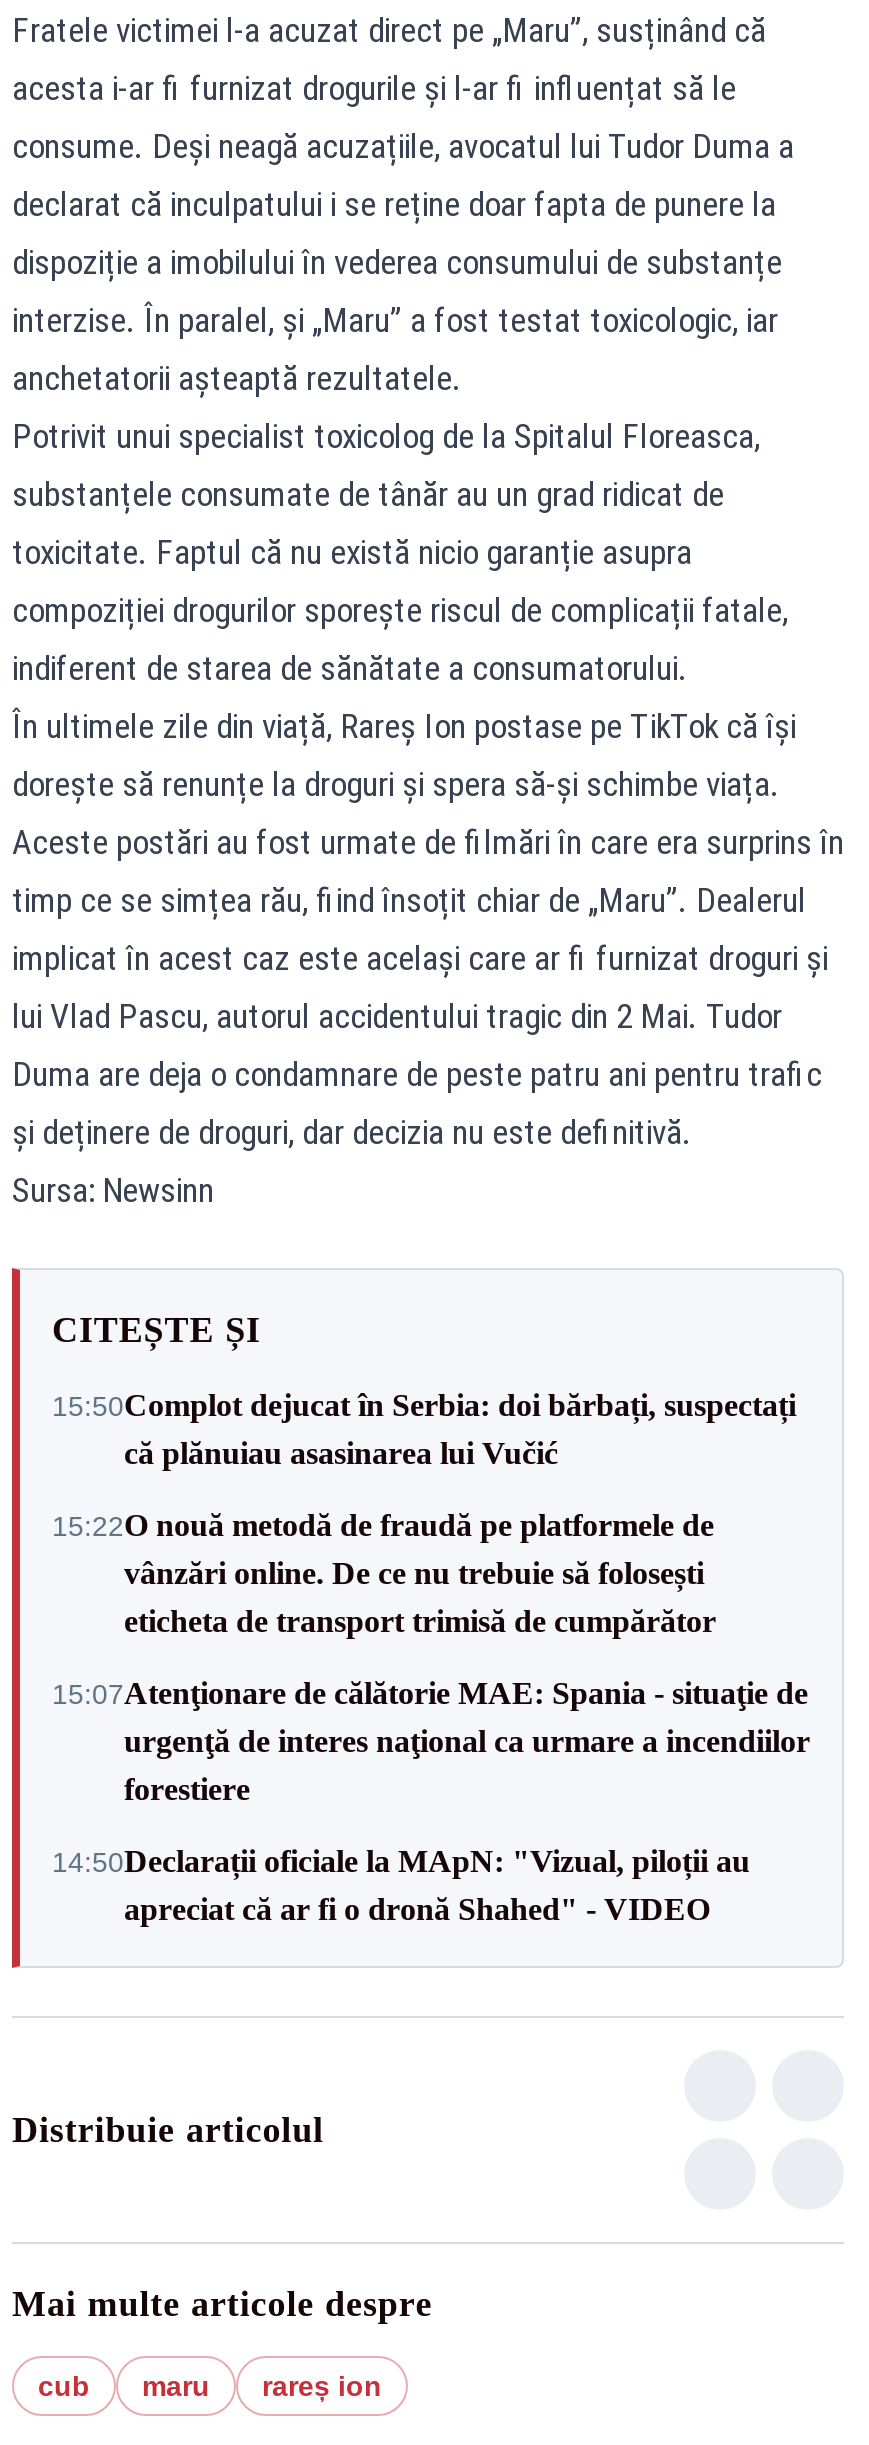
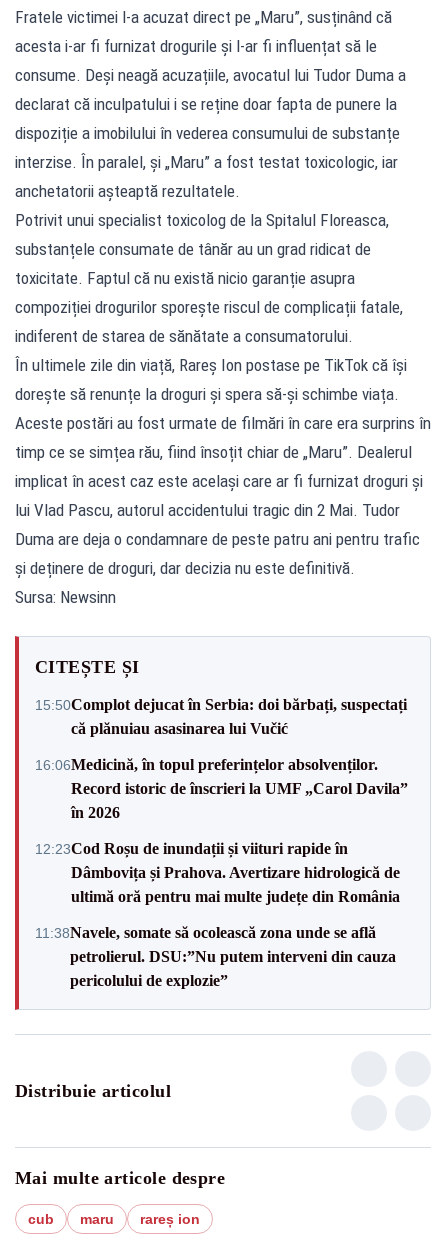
[52,1508,716,1638] 15:22O nouă metodă de fraudă pe platformele de | vânzări online. De ce nu trebuie să folosești | eticheta de transport trimisă de cumpărător -> [35,755,408,820] 16:06Medicină, în topul preferințelor absolvenților. | Record istoric de înscrieri la UMF „Carol Davila” | în 2026
[52,1676,810,1806] 15:07Atenţionare de călătorie MAE: Spania - situaţie de | urgenţă de interes naţional ca urmare a incendiilor | forestiere -> [35,839,400,904] 12:23Cod Roșu de inundații și viituri rapide în | Dâmbovița și Prahova. Avertizare hidrologică de | ultimă oră pentru mai multe județe din România
[52,1844,750,1926] 14:50Declarații oficiale la MApN: "Vizual, piloții au | apreciat că ar fi o dronă Shahed" - VIDEO -> [35,923,396,988] 11:38Navele, somate să ocolească zona unde se află | petrolierul. DSU:”Nu putem interveni din cauza | pericolului de explozie”

